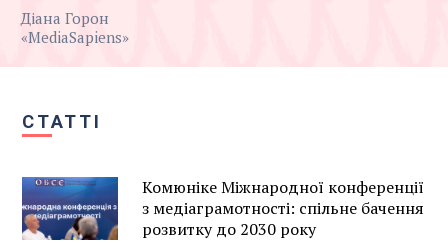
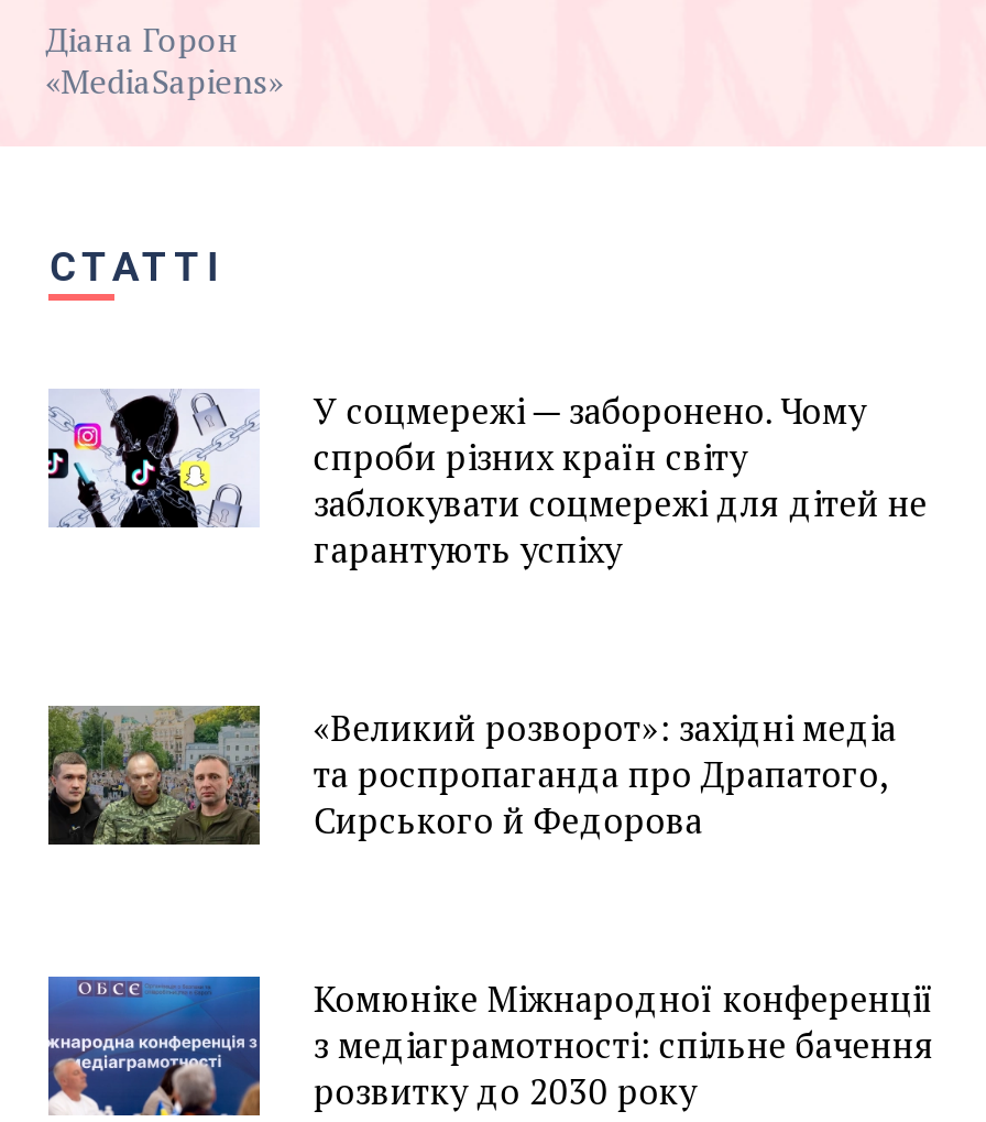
none -> [46,704,897,847] [image] | «Великий розворот»: західні медіа | та роспропаганда про Драпатого, | Сирського й Федорова
none -> [48,387,927,574] [image] | У соцмережі — заборонено. Чому | спроби різних країн світу | заблокувати соцмережі для дітей не | гарантують успіху

